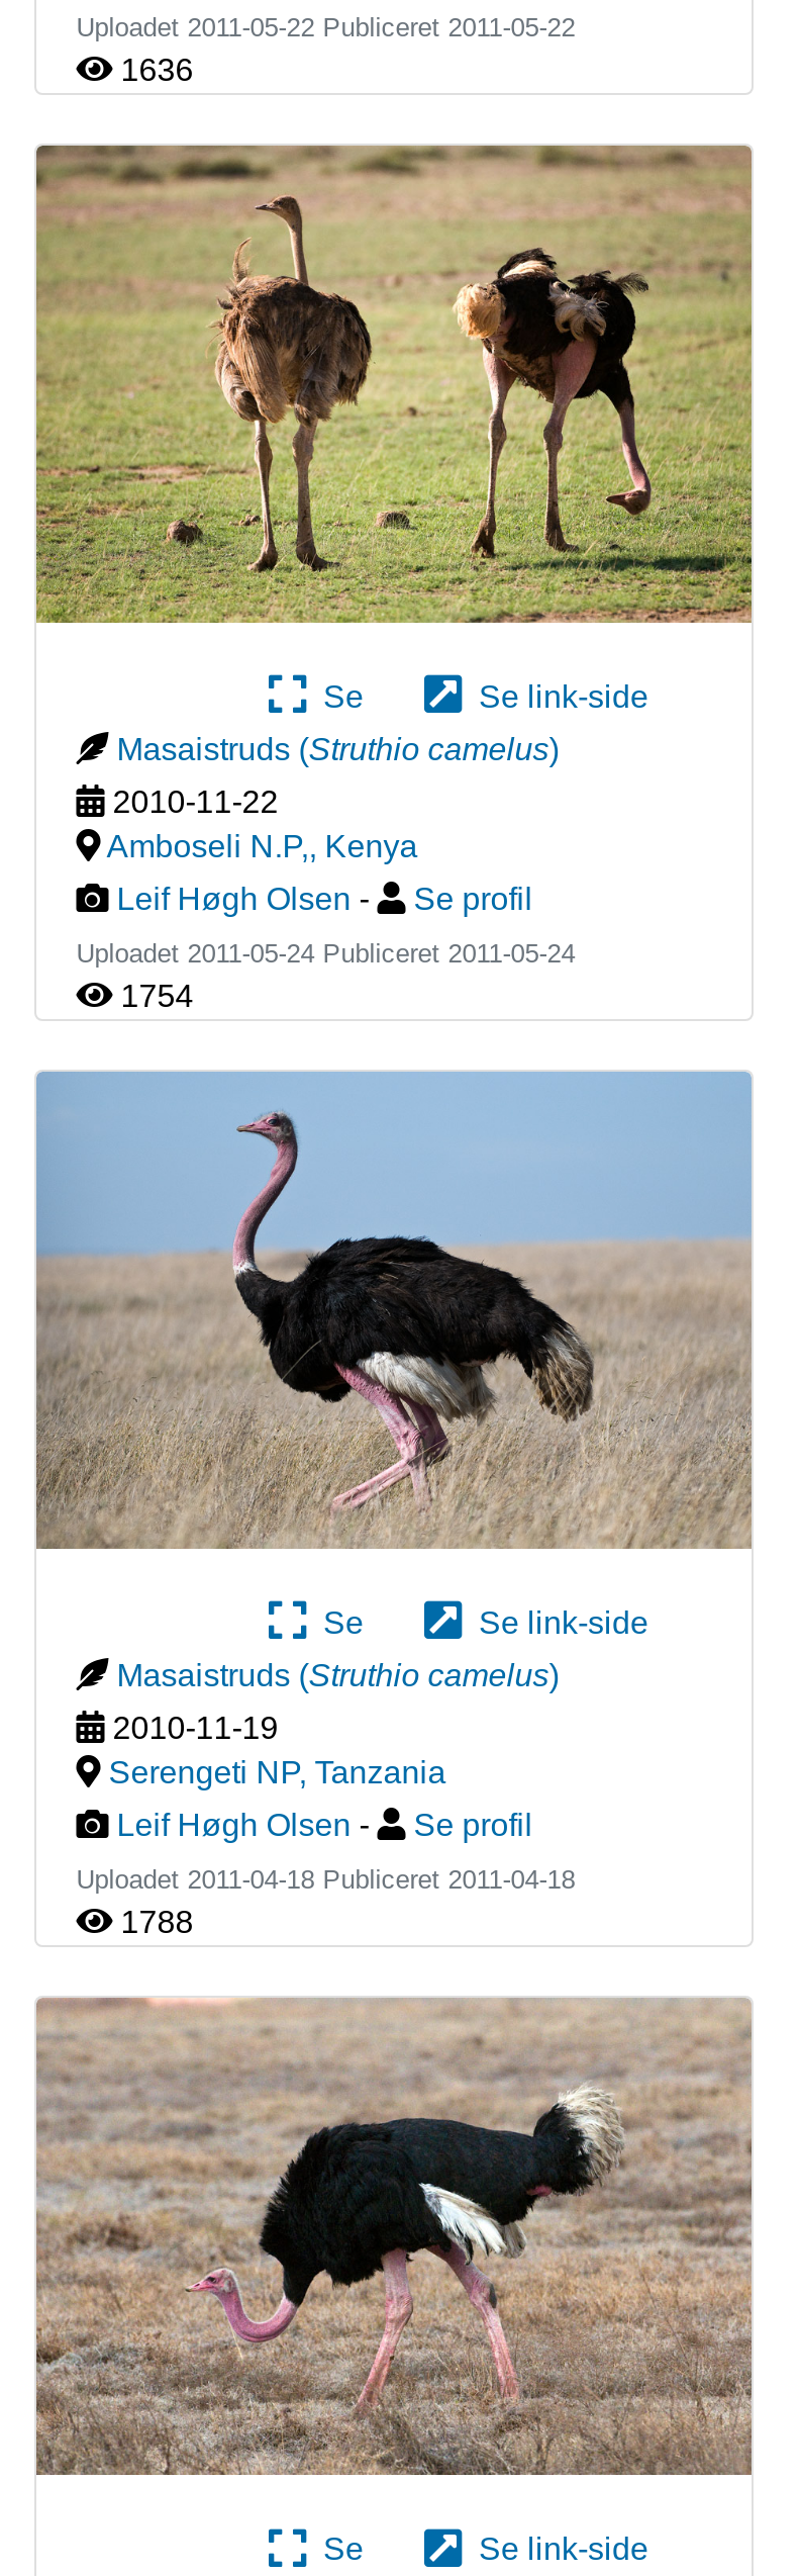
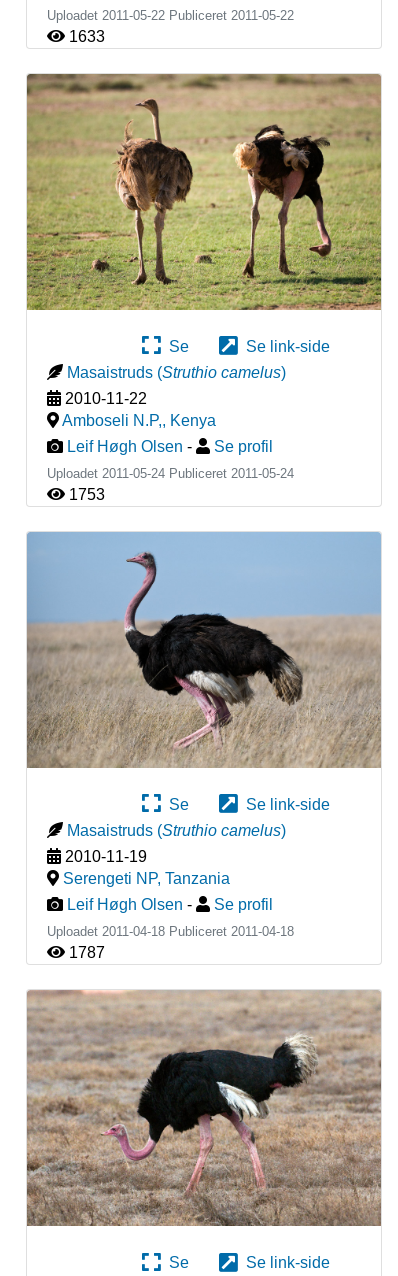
[113,53,193,87] 1636 -> [65,28,105,45] 1633
[113,978,193,1012] 1754 -> [65,486,105,503] 1753
[113,1905,193,1939] 1788 -> [65,944,105,961] 1787

